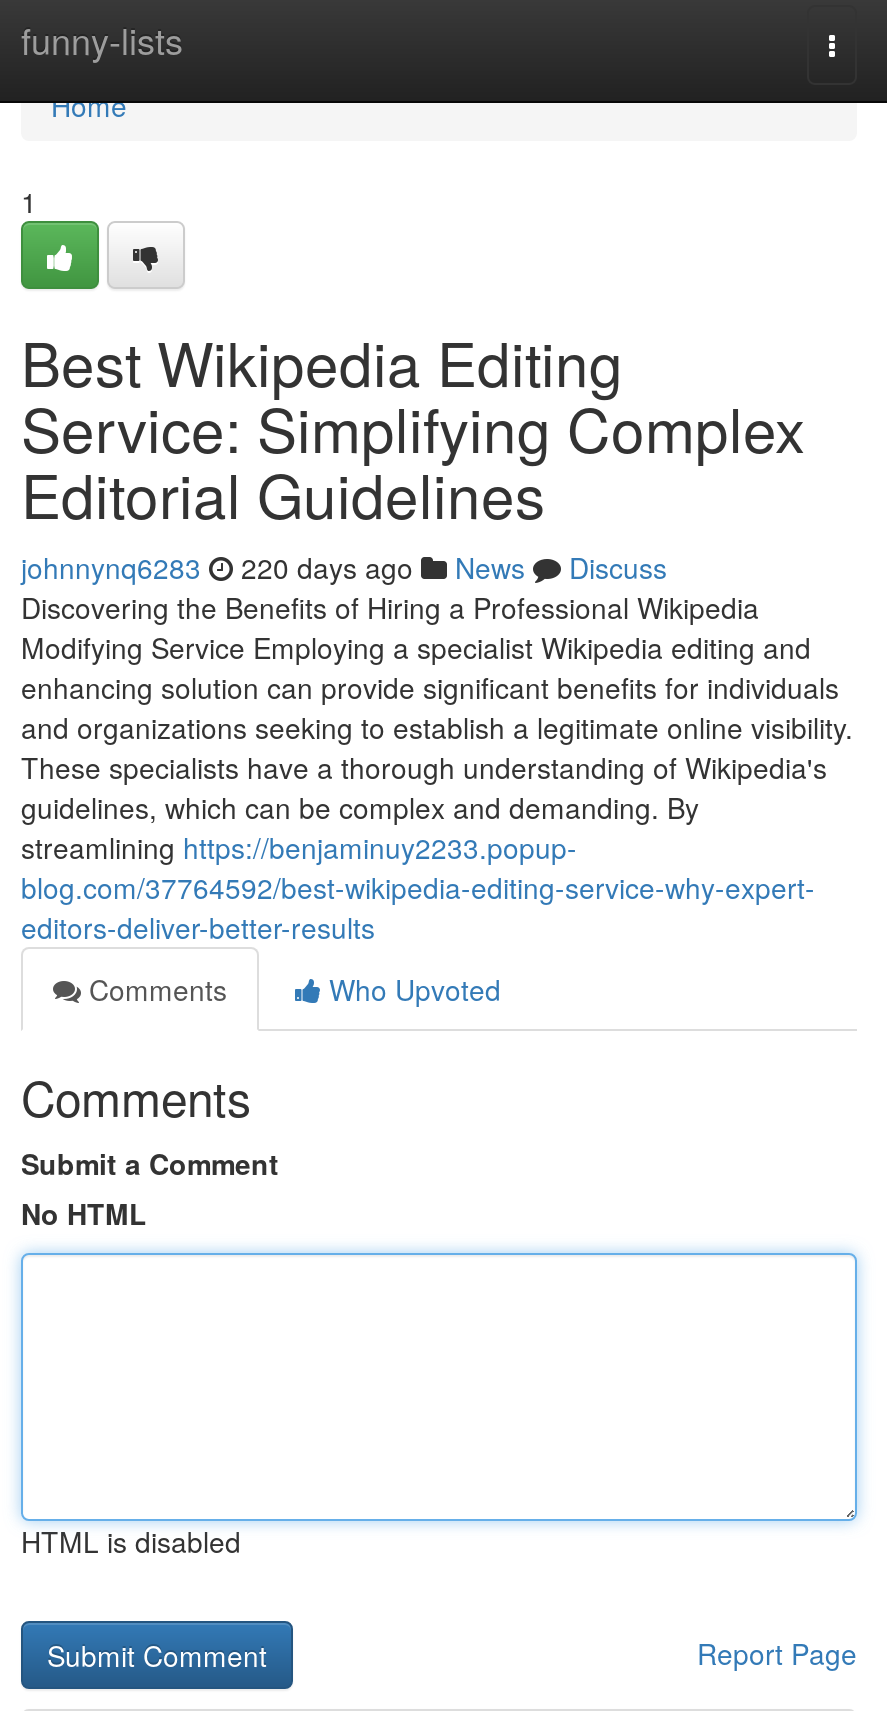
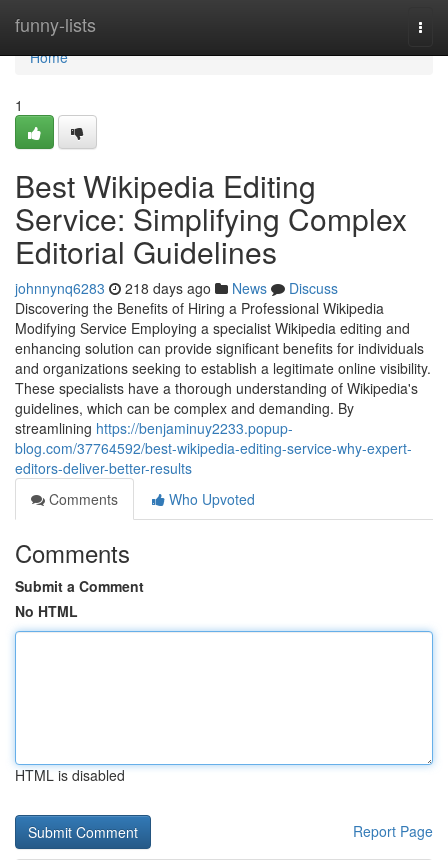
[21,547,667,587] johnnynq6283 220 days ago News Discuss -> [15,278,338,298] johnnynq6283 218 days ago News Discuss

